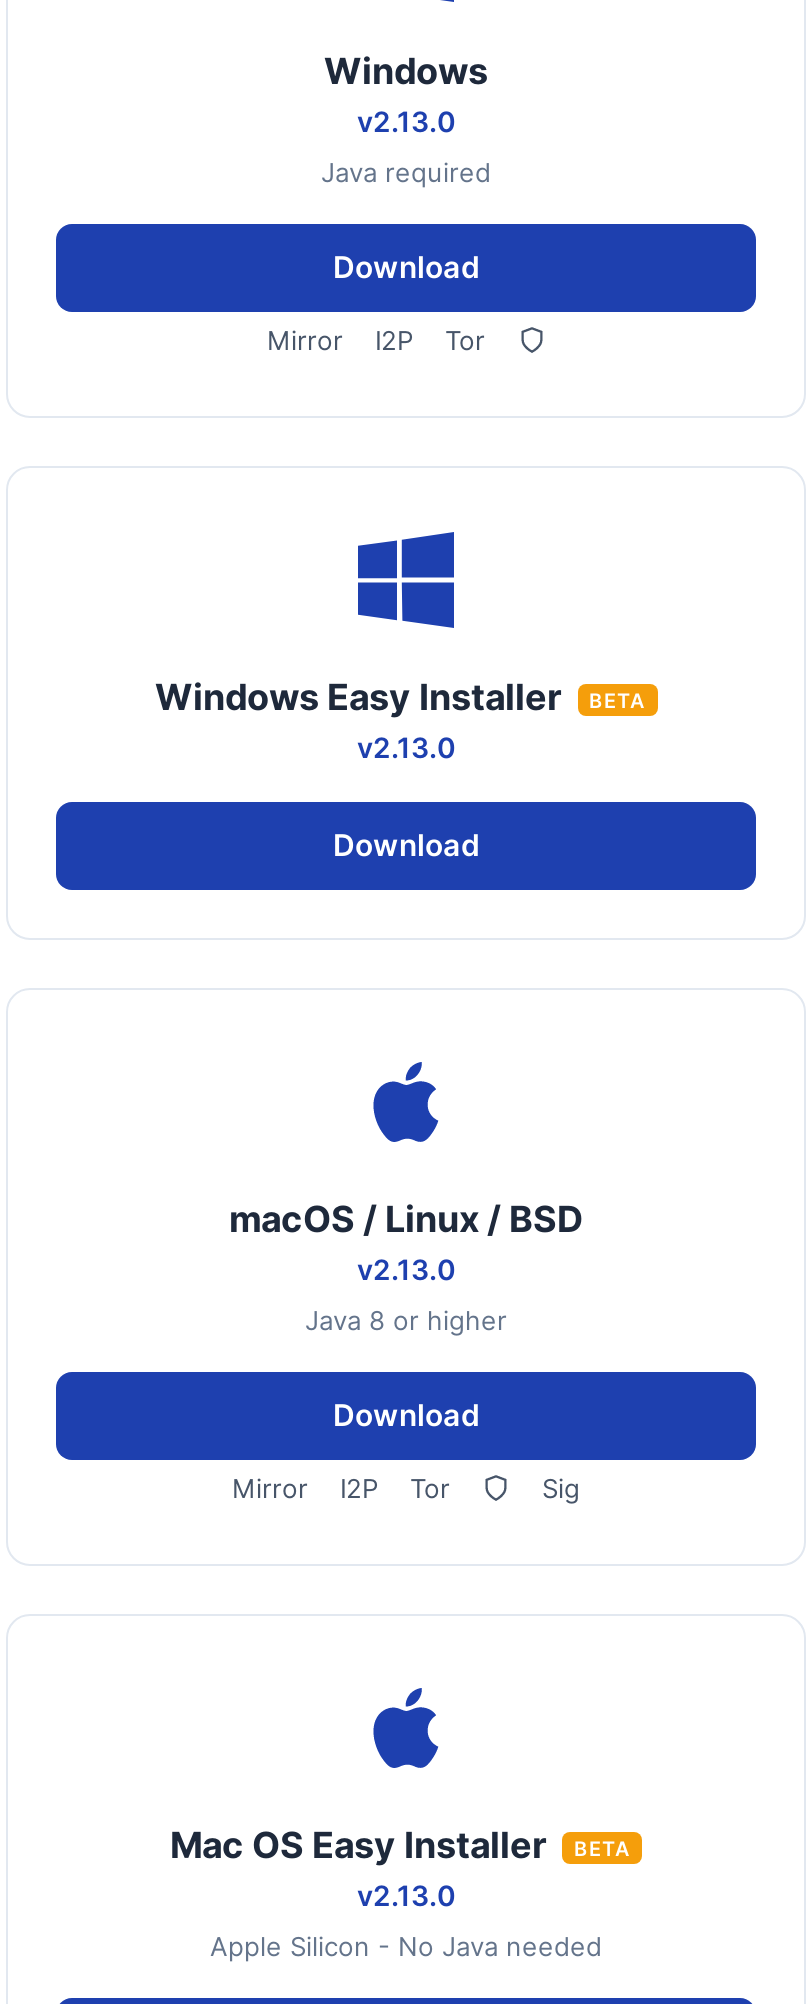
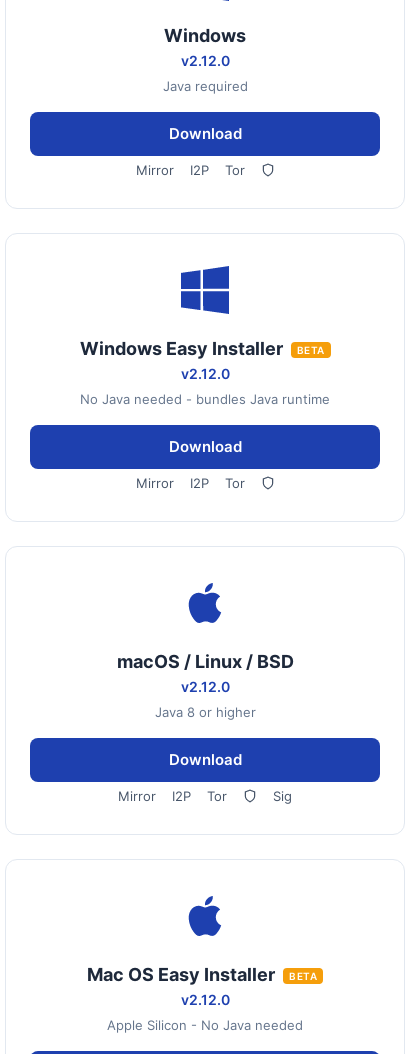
[357,104,455,138] v2.13.0 -> [180,52,229,69] v2.12.0
[357,730,455,764] v2.13.0 -> [80,365,330,407] v2.12.0 | No Java needed - bundles Java runtime
none -> [135,475,244,491] Mirror | I2P | Tor
[357,1252,455,1286] v2.13.0 -> [180,678,229,695] v2.12.0
[357,1878,455,1912] v2.13.0 -> [180,991,229,1008] v2.12.0

